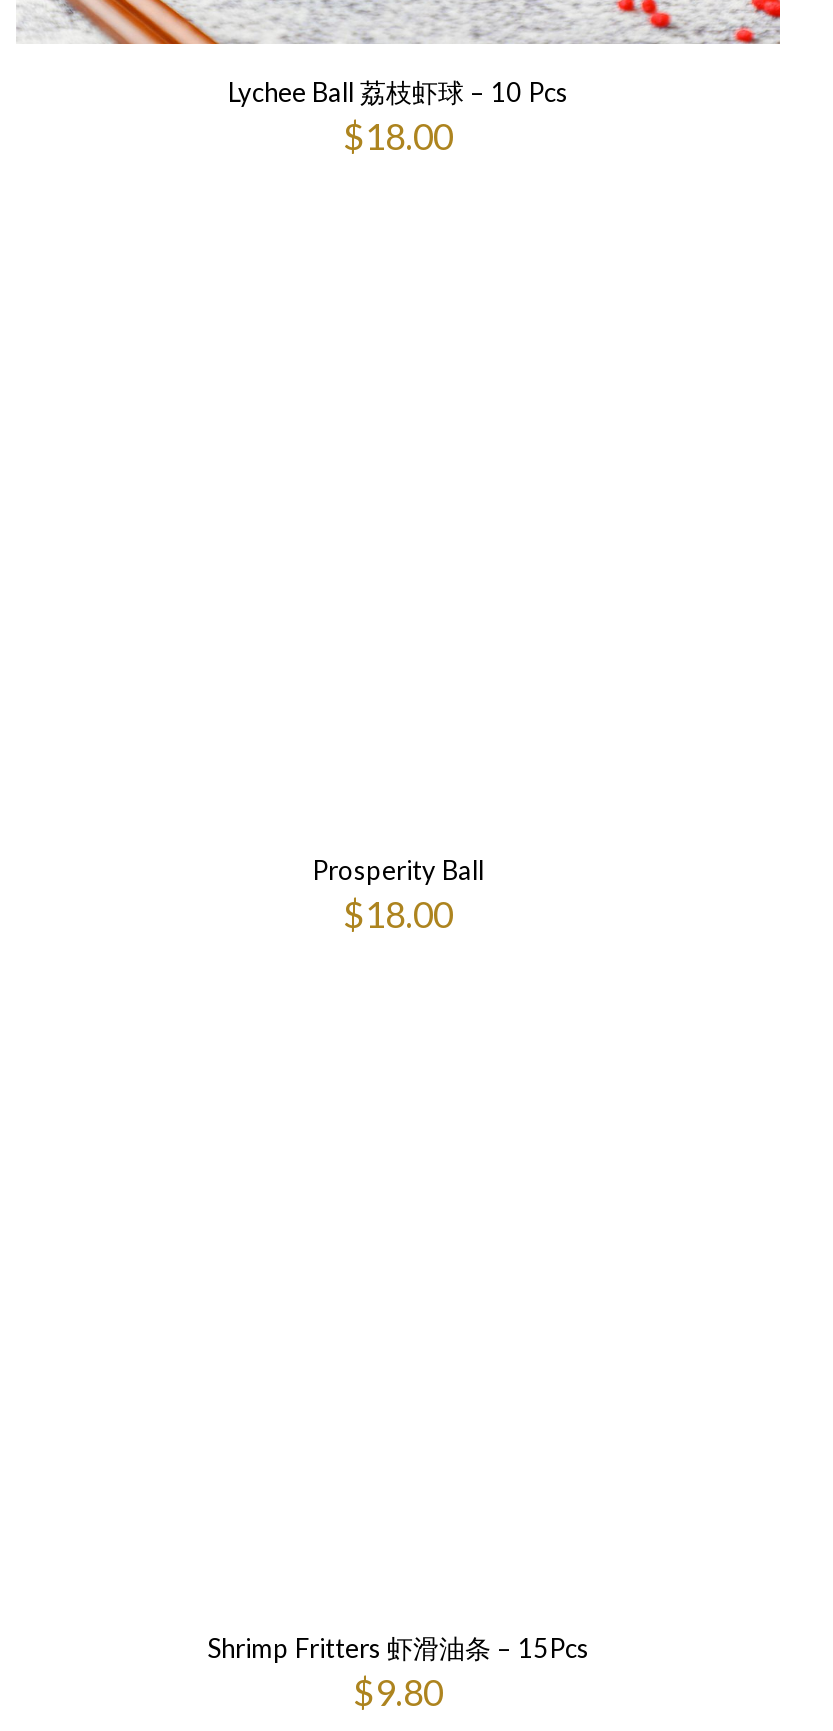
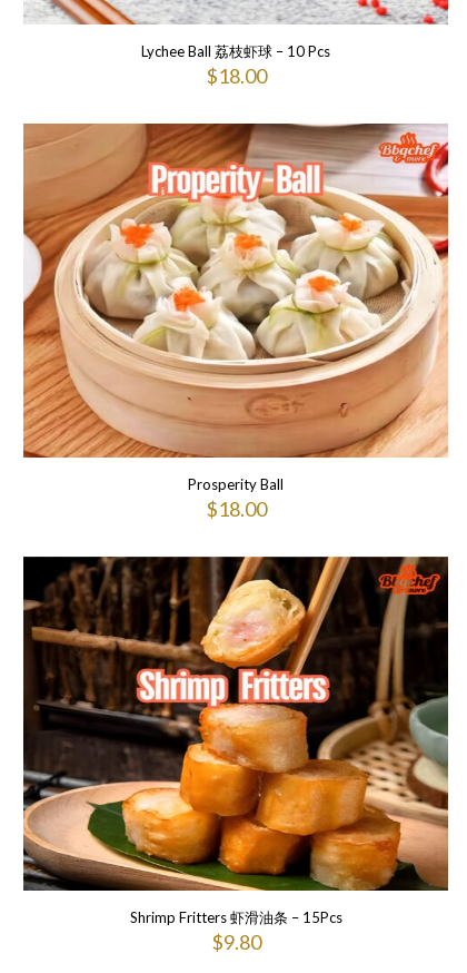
none -> [22,122,449,459] [image]
none -> [22,556,449,892] [image]

